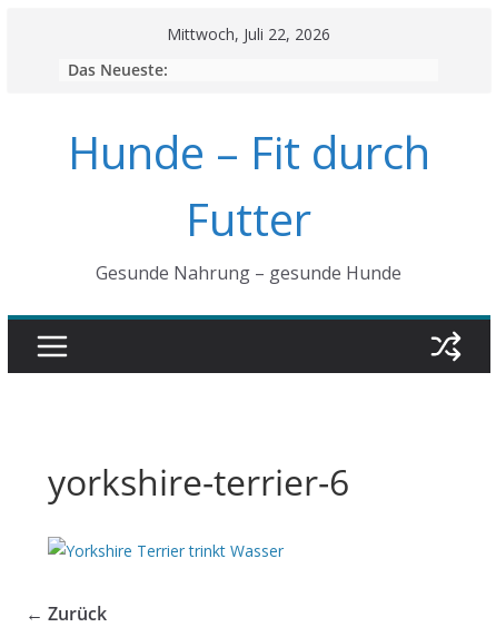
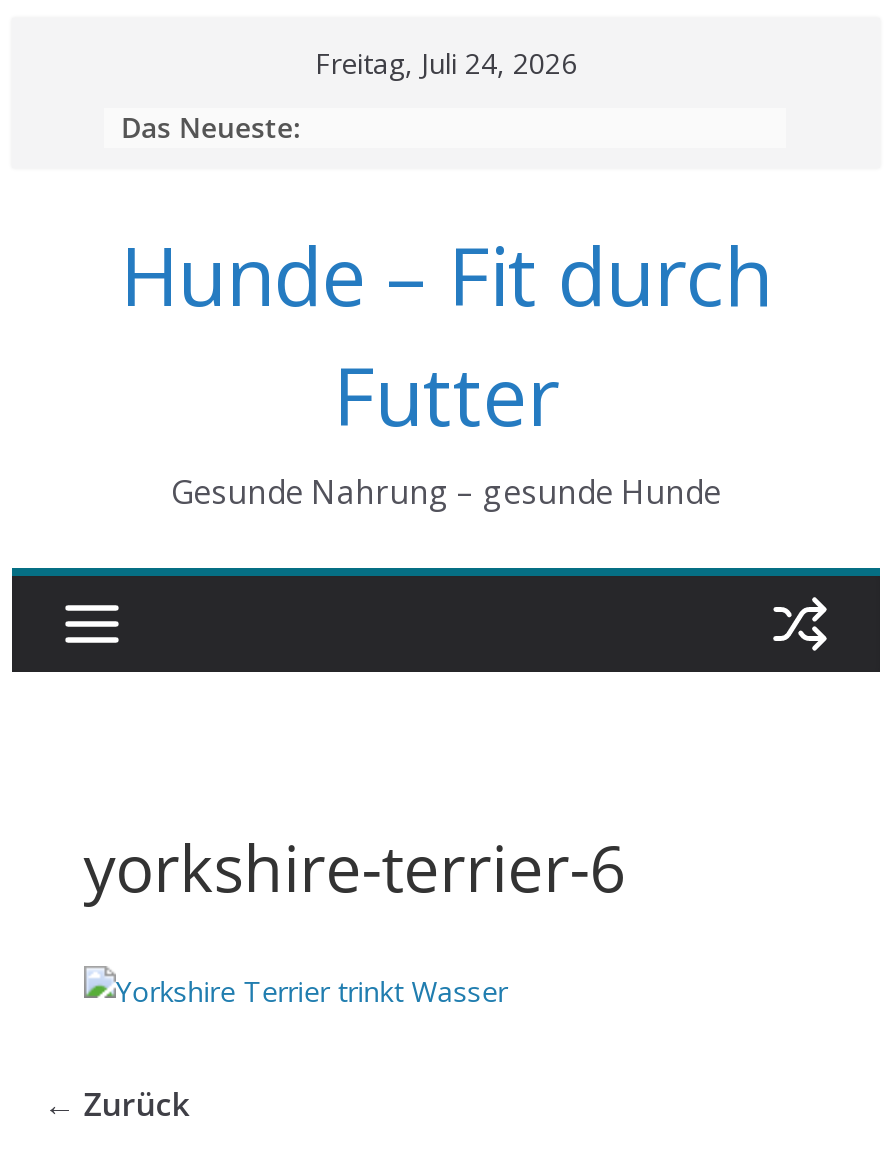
[167,23,331,45] Mittwoch, Juli 22, 2026 -> [315,44,577,82] Freitag, Juli 24, 2026

